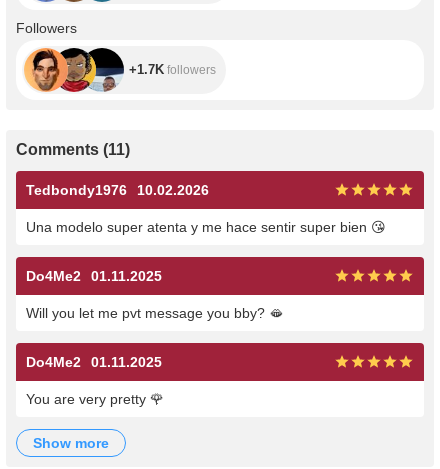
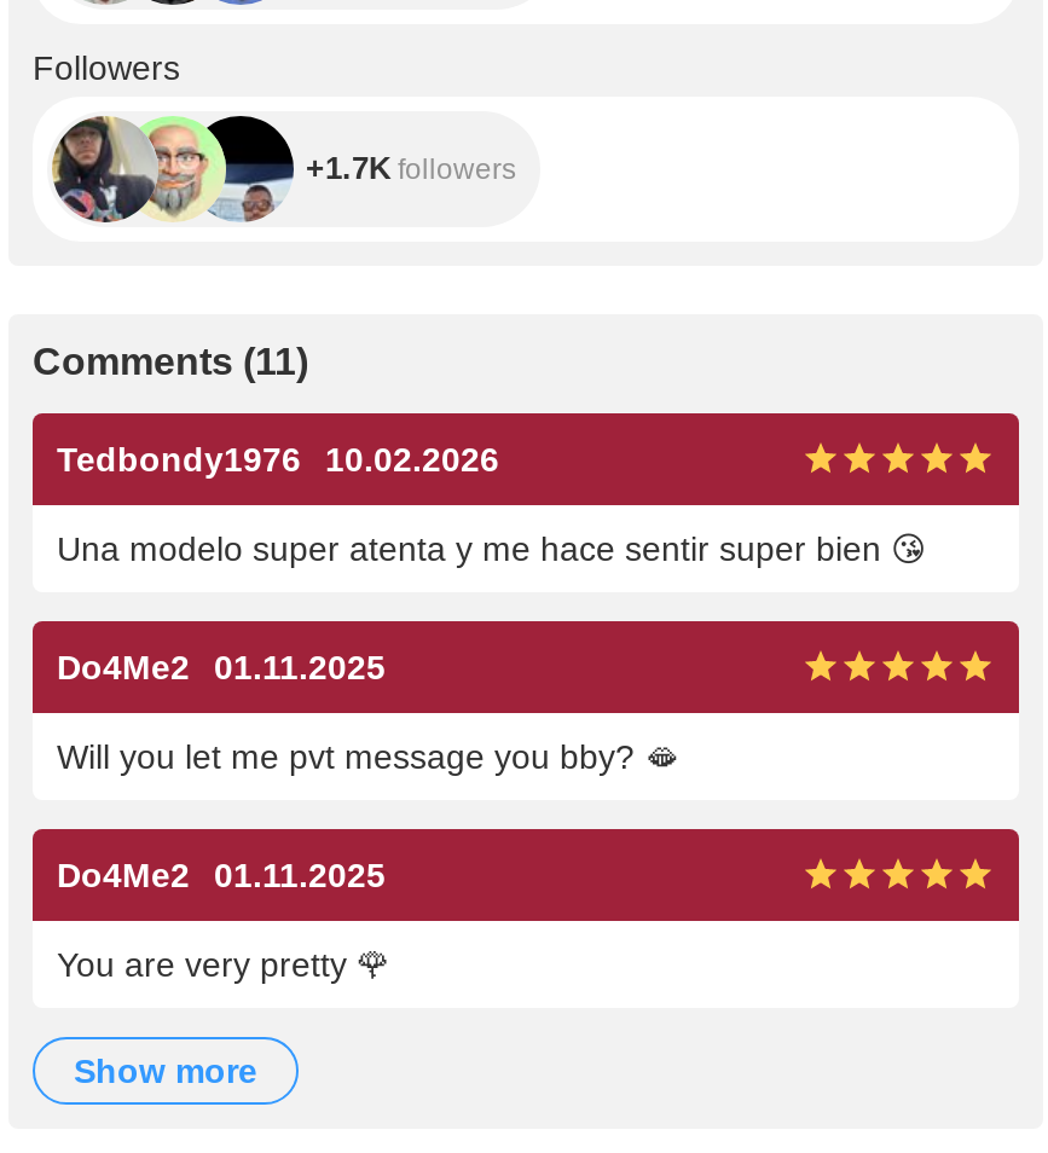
[24,47,97,93] [image] -> [52,114,228,225] [image]

